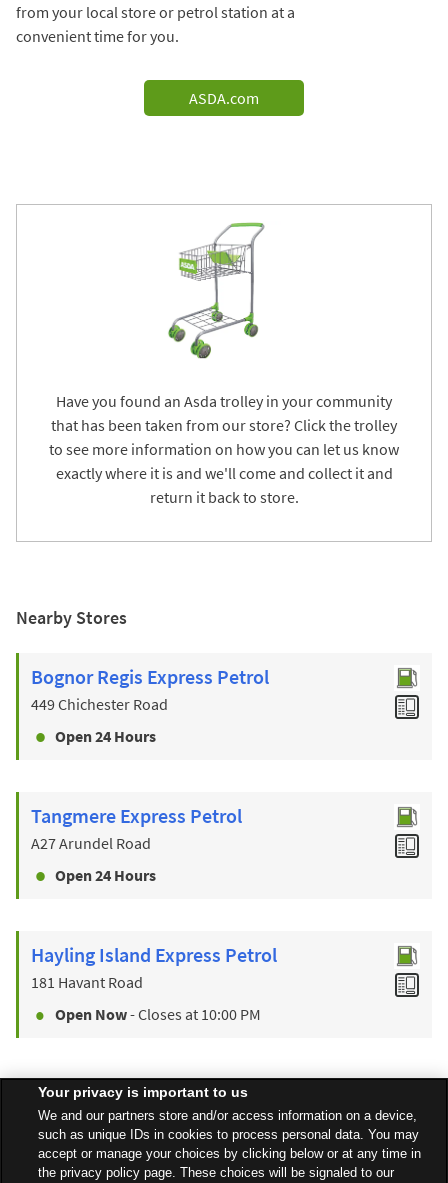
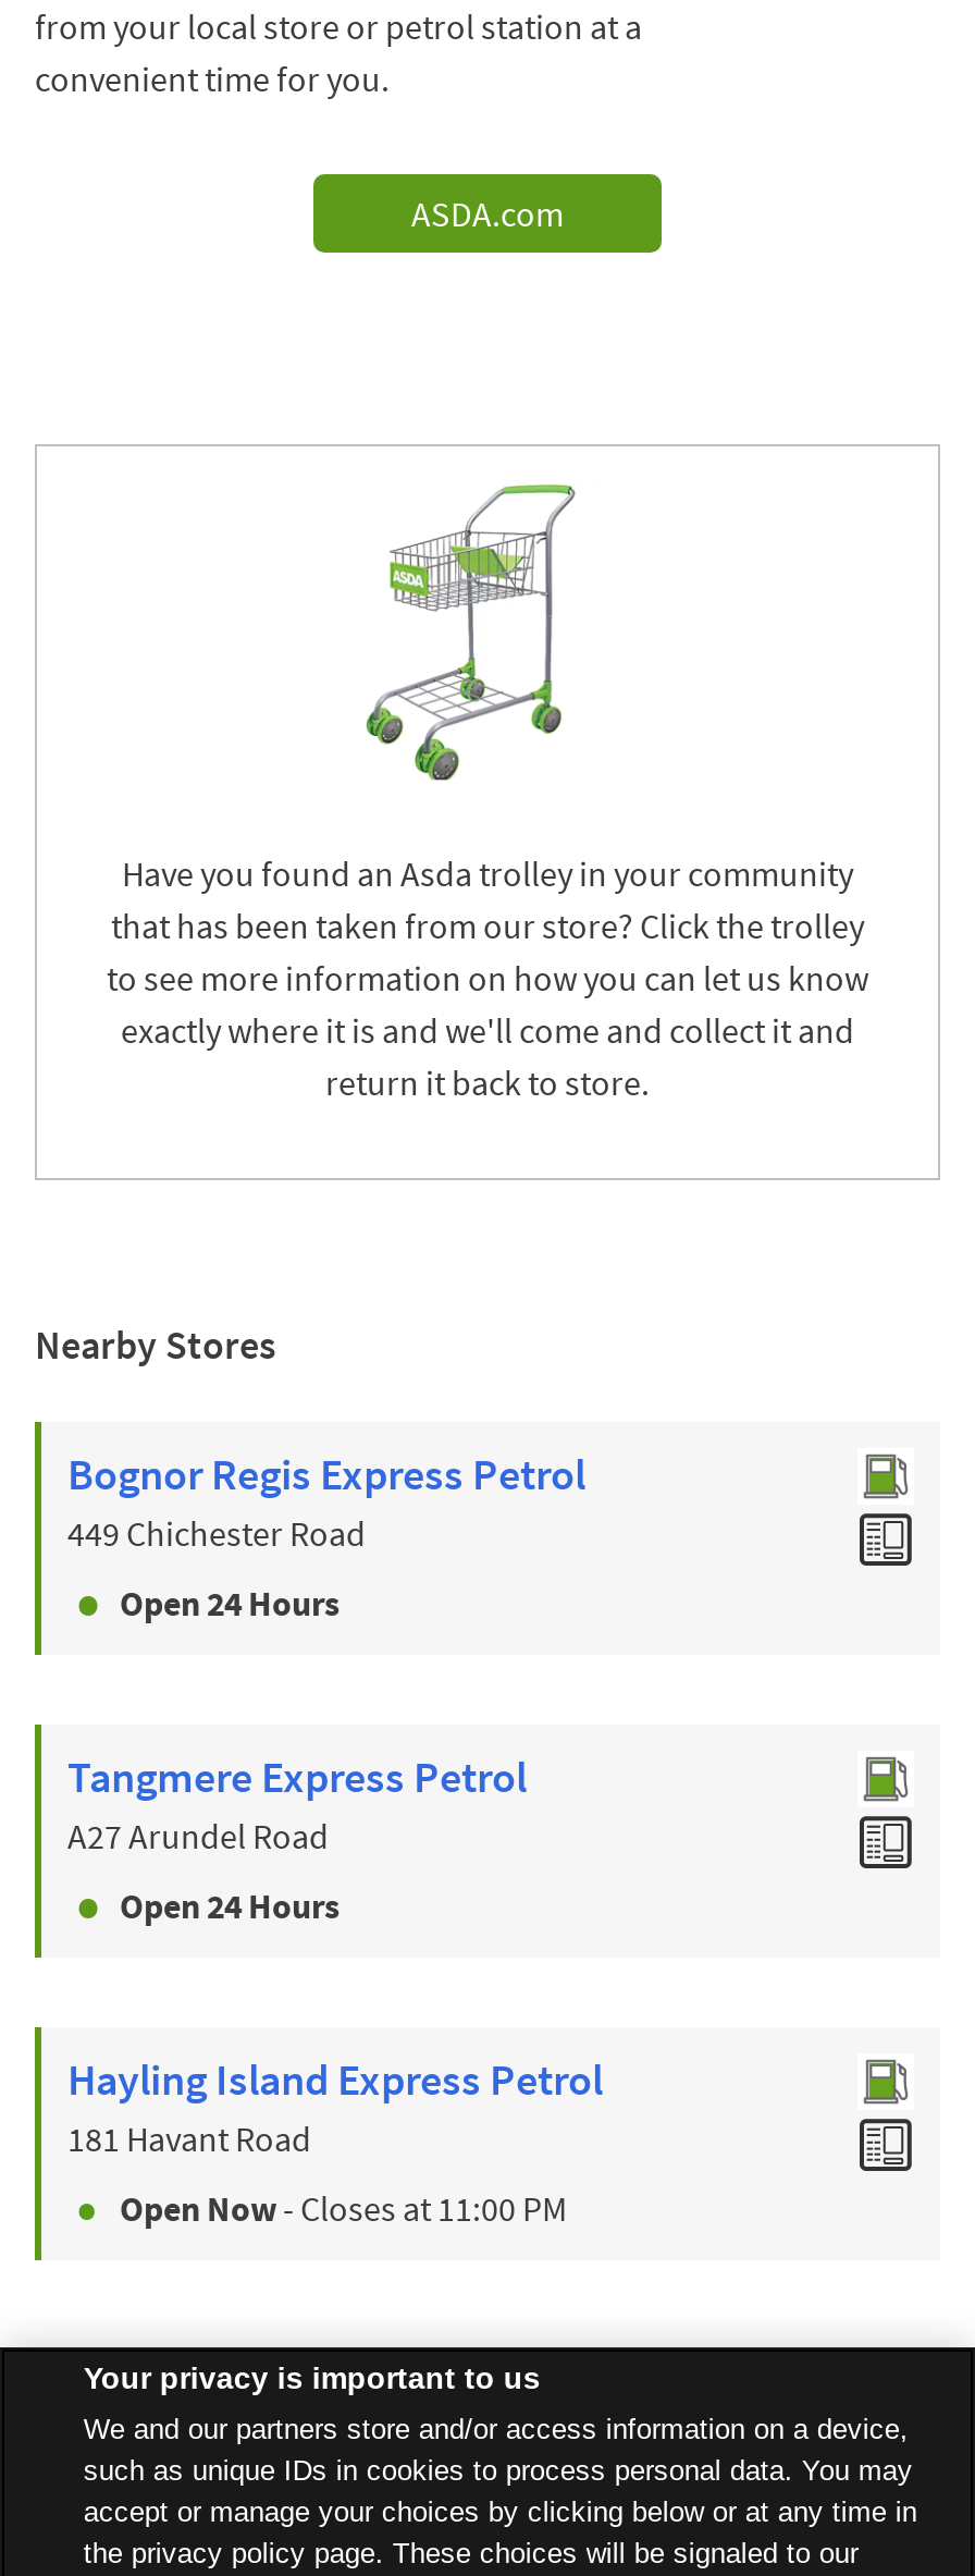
[55,1004,261,1024] Open Now - Closes at 10:00 PM -> [120,2186,568,2230] Open Now - Closes at 11:00 PM

